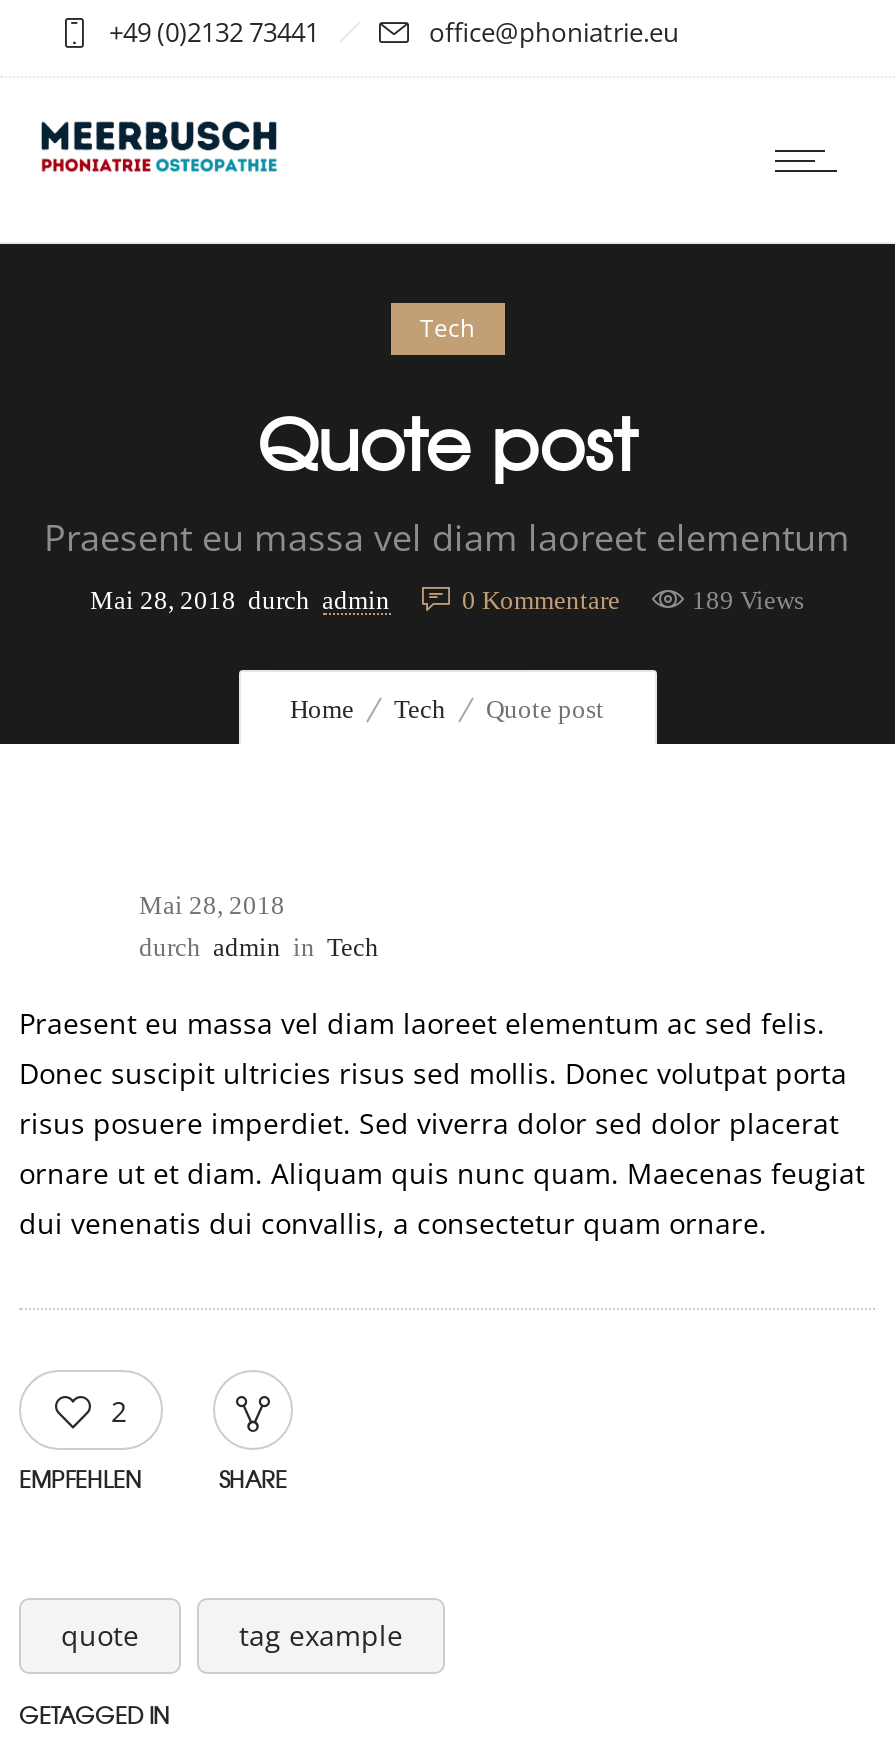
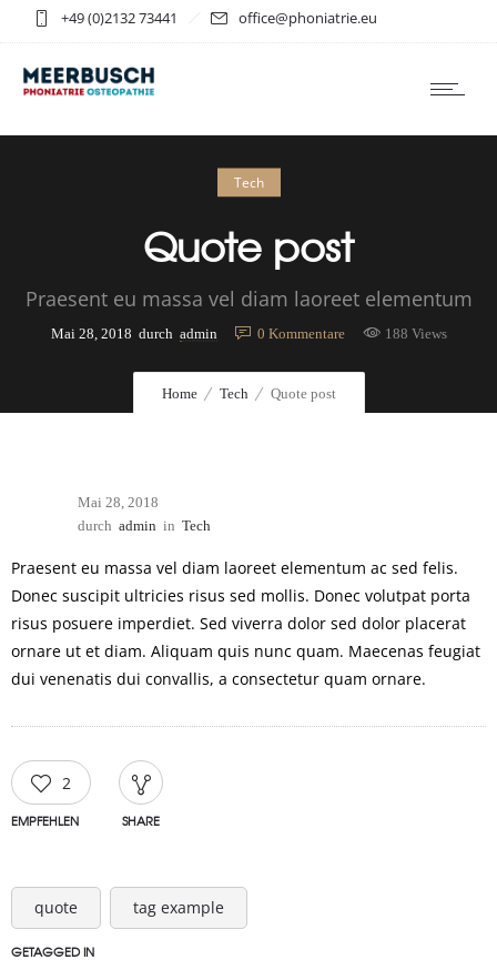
[692,584,804,614] 189 Views -> [384,324,447,341] 188 Views

